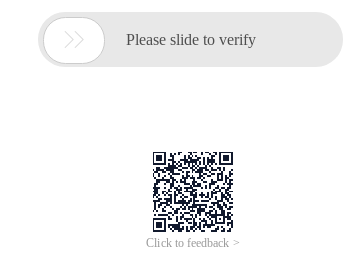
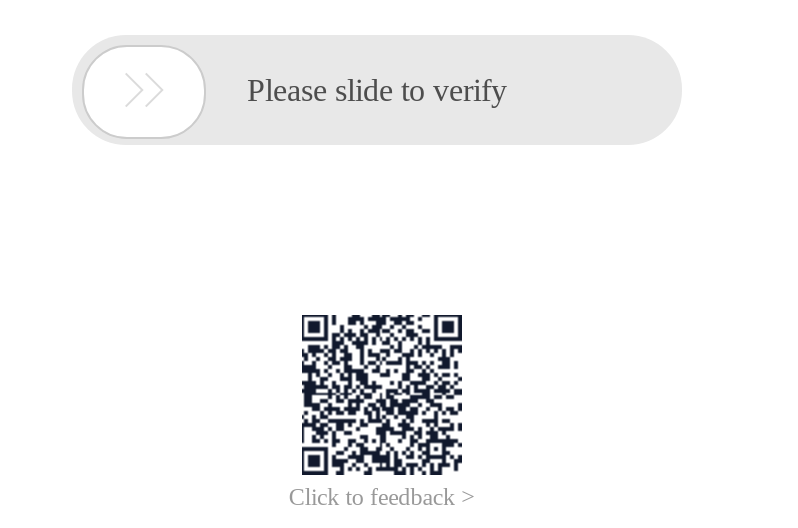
[153,152,234,233] [image] -> [300,313,462,477] [image]

